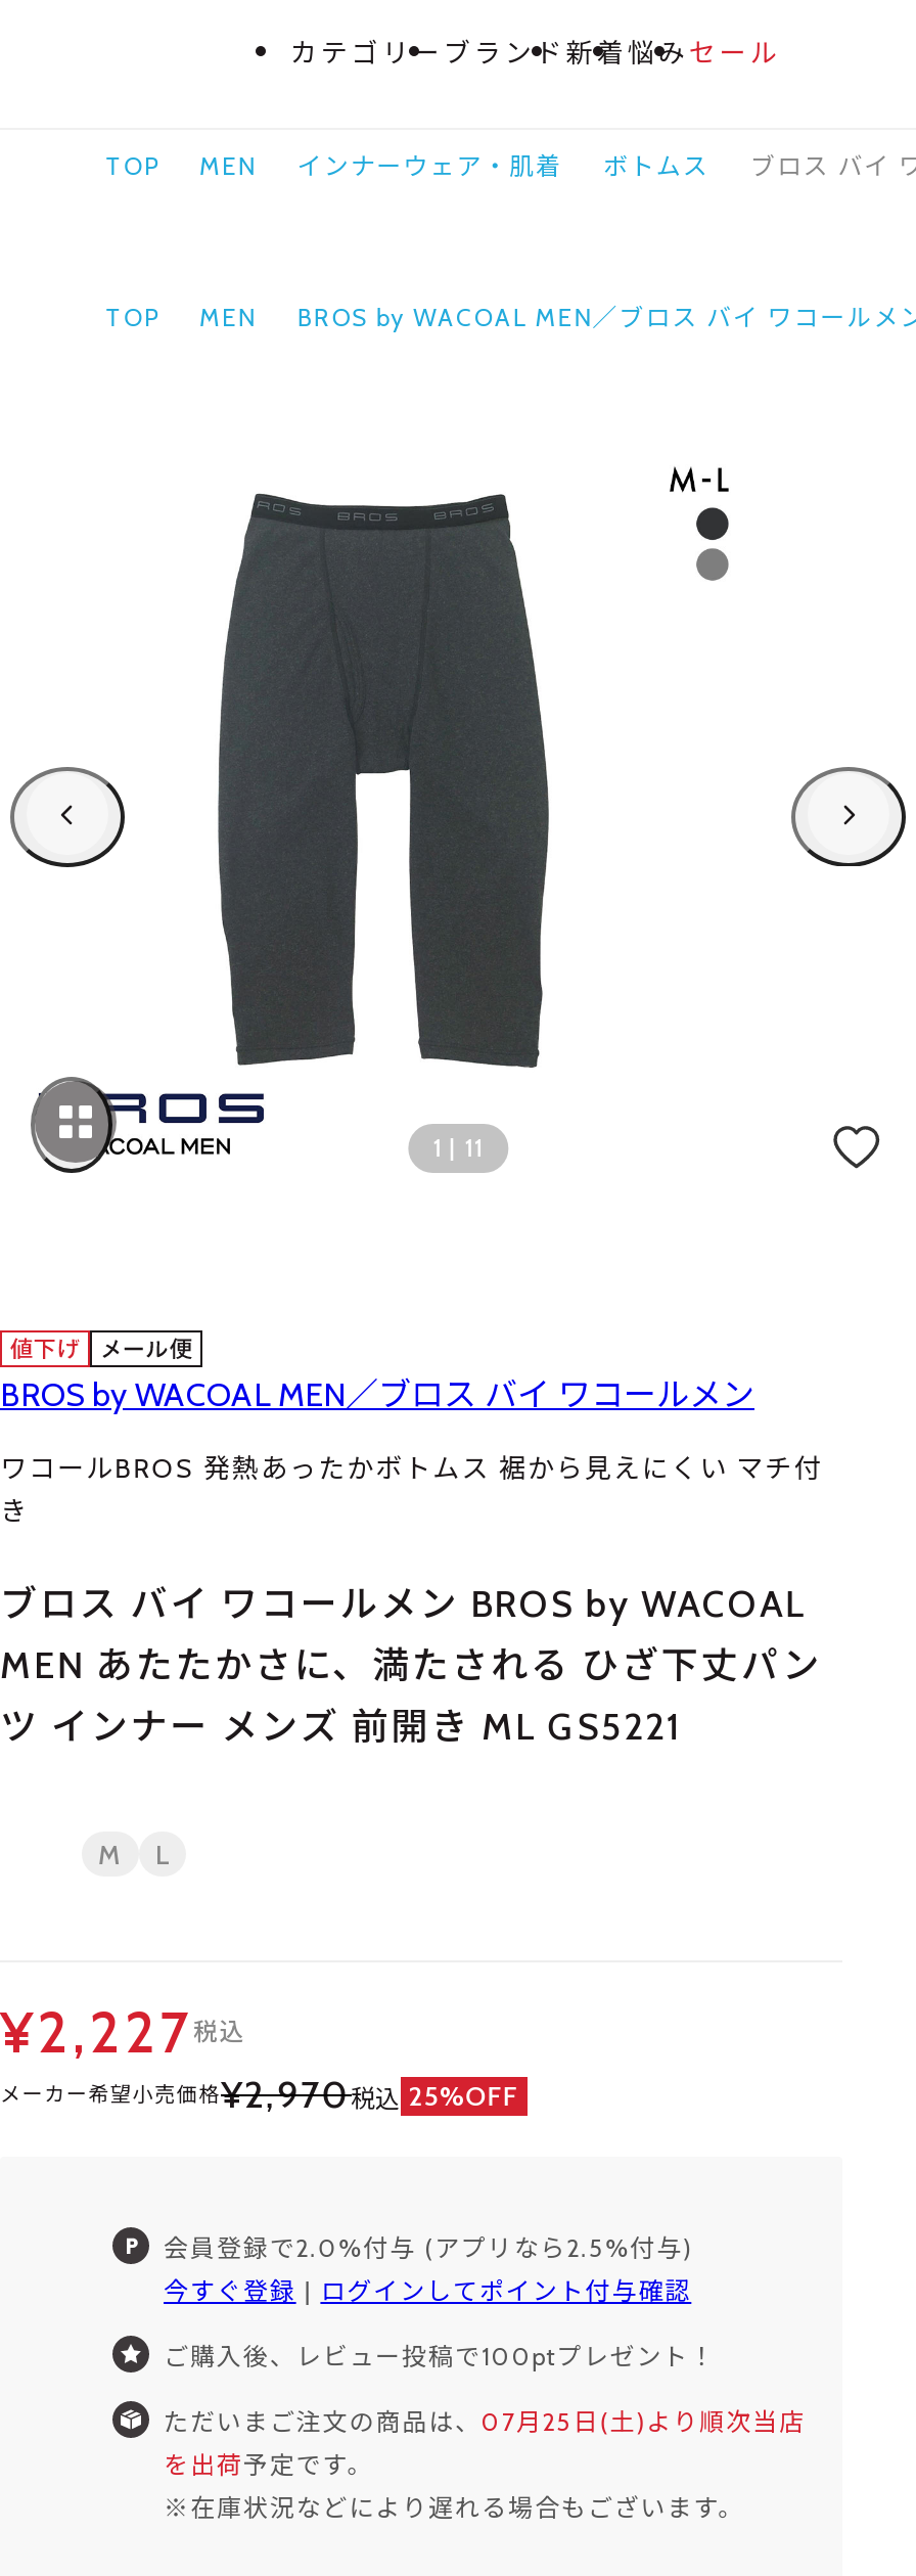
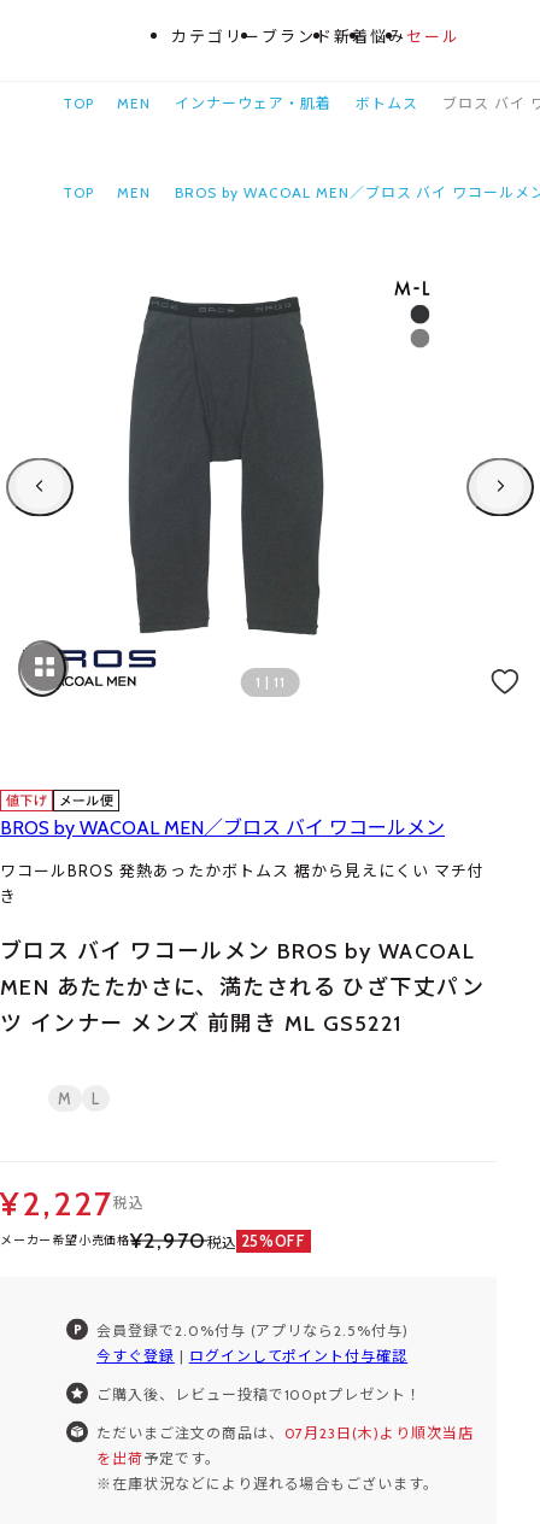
[164,2405,805,2436] ただいまご注文の商品は、07月25日(土)より順次当店 -> [96,1423,474,1441] ただいまご注文の商品は、07月23日(木)より順次当店

